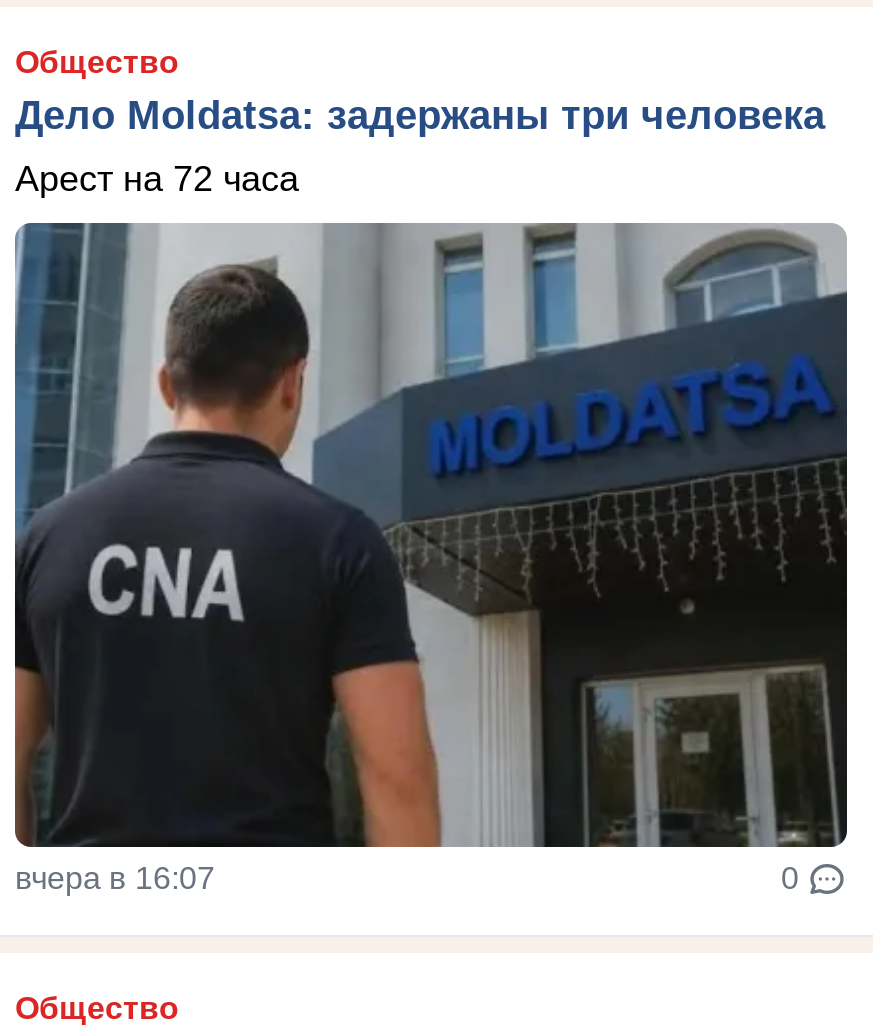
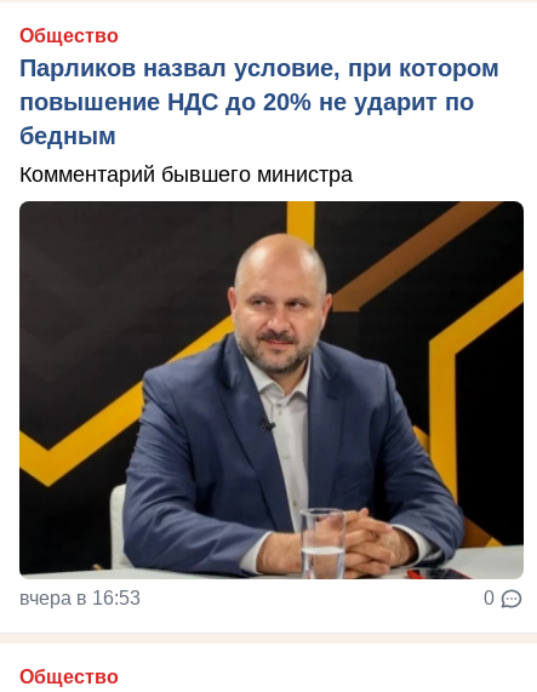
[15,93,825,137] Дело Moldatsa: задержаны три человека -> [19,55,499,149] Парликов назвал условие, при котором | повышение НДС до 20% не ударит по | бедным
[15,159,299,199] Арест на 72 часа -> [19,162,353,187] Комментарий бывшего министра
[13,223,847,895] [image] | вчера в 16:07 -> [18,200,525,608] [image] | вчера в 16:53

